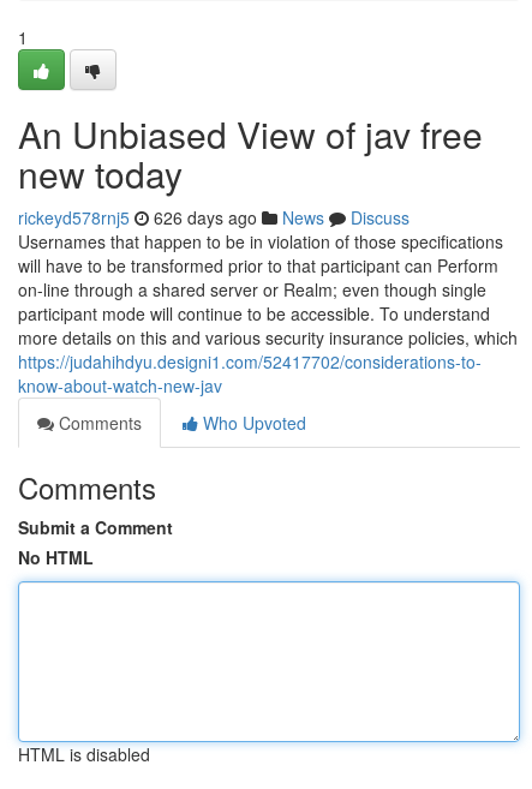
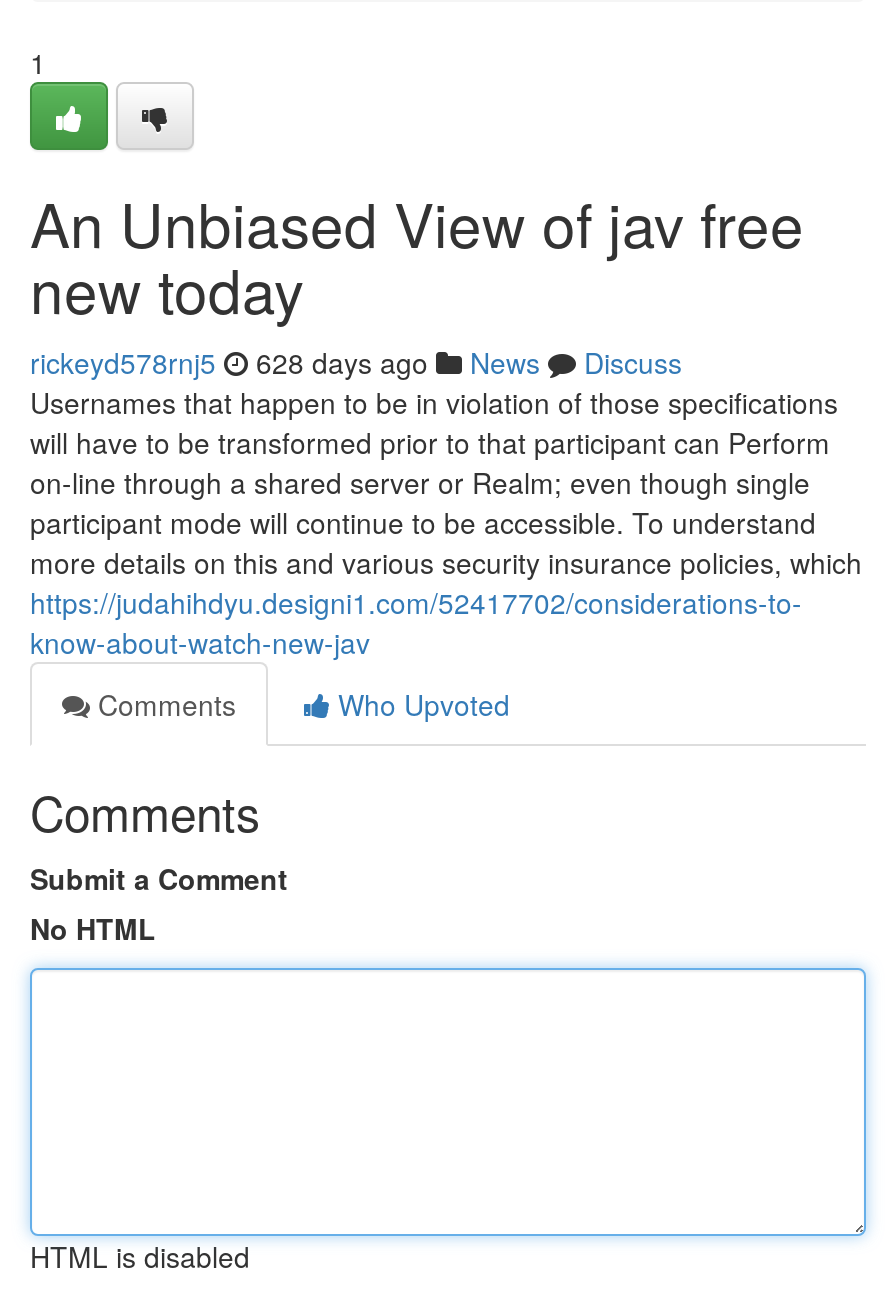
[18,205,410,229] rickeyd578rnj5 626 days ago News Discuss -> [30,342,682,382] rickeyd578rnj5 628 days ago News Discuss

